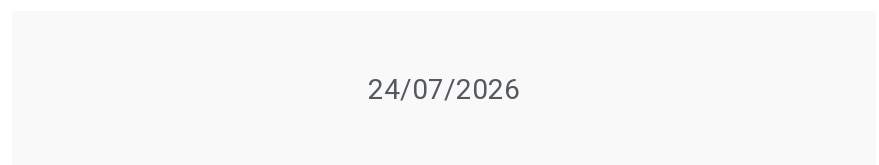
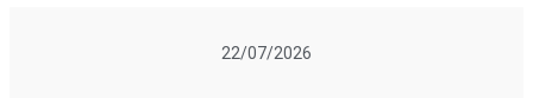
[368,73,520,105] 24/07/2026 -> [221,44,312,63] 22/07/2026

